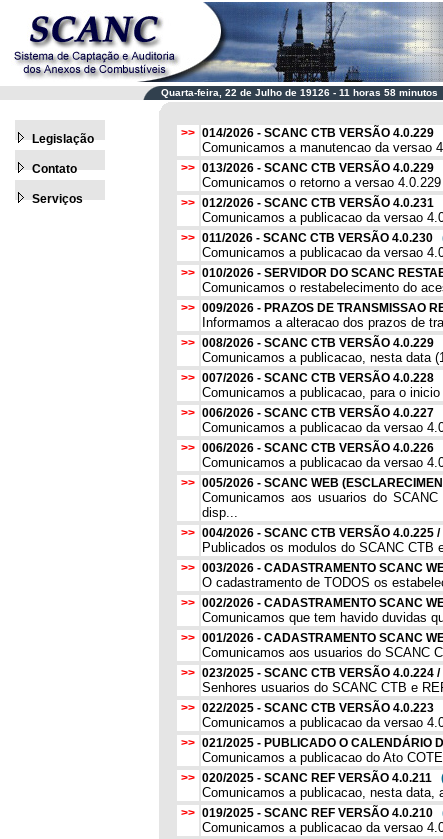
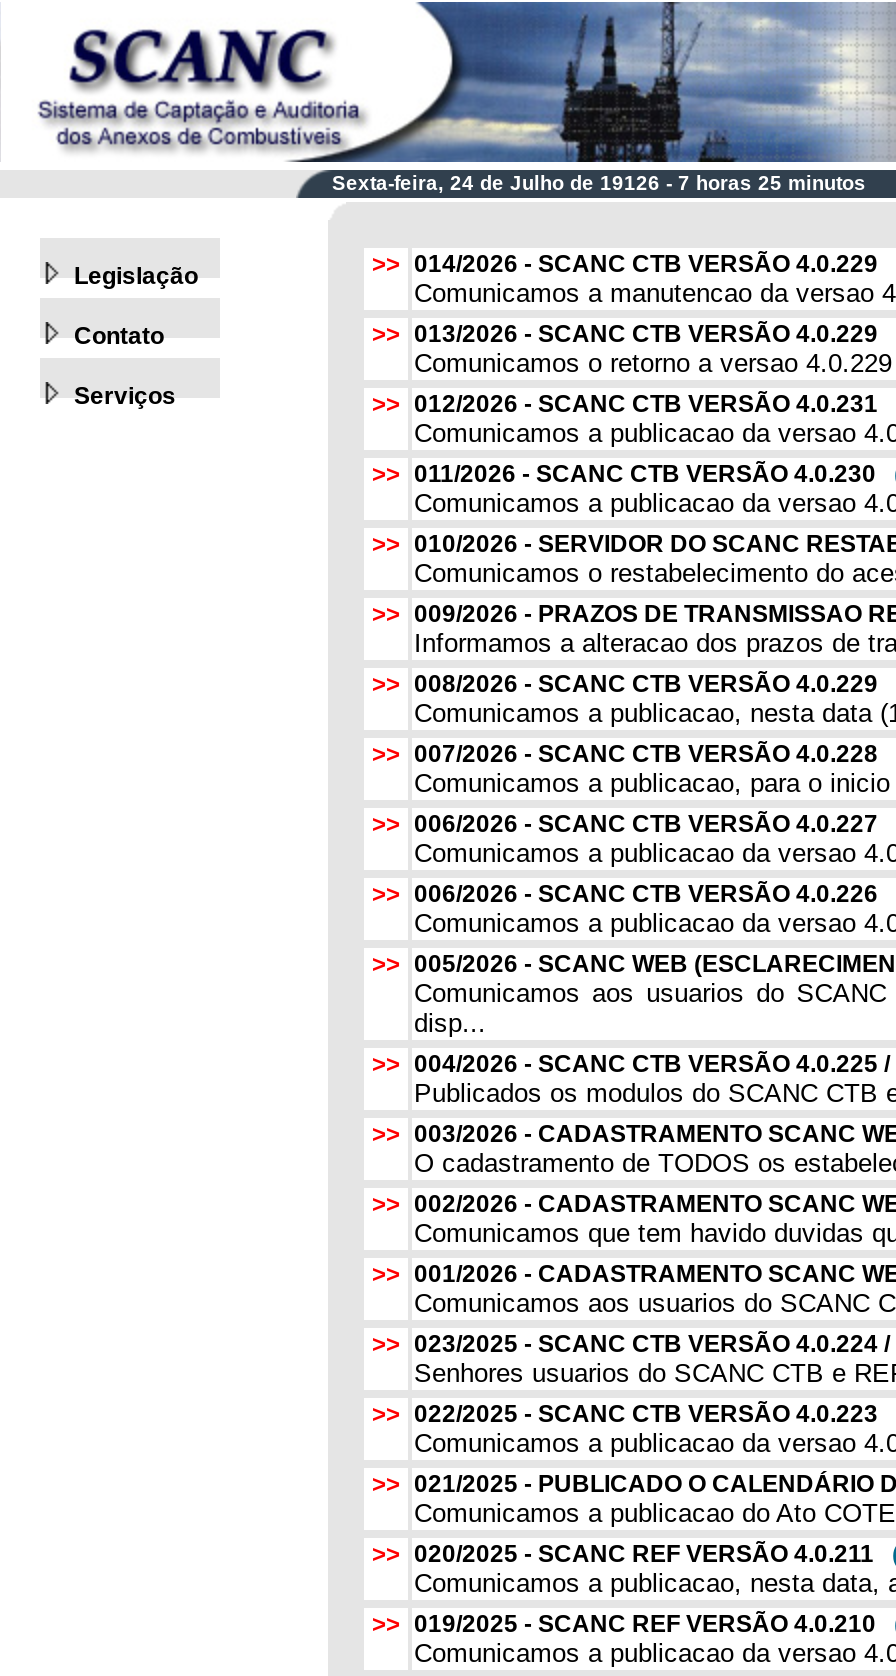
[161,87,438,98] Quarta-feira, 22 de Julho de 19126 - 11 horas 58 minutos -> [332,172,866,194] Sexta-feira, 24 de Julho de 19126 - 7 horas 25 minutos

